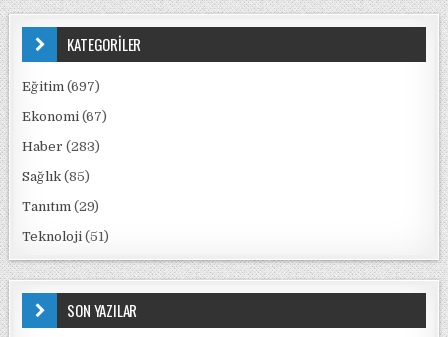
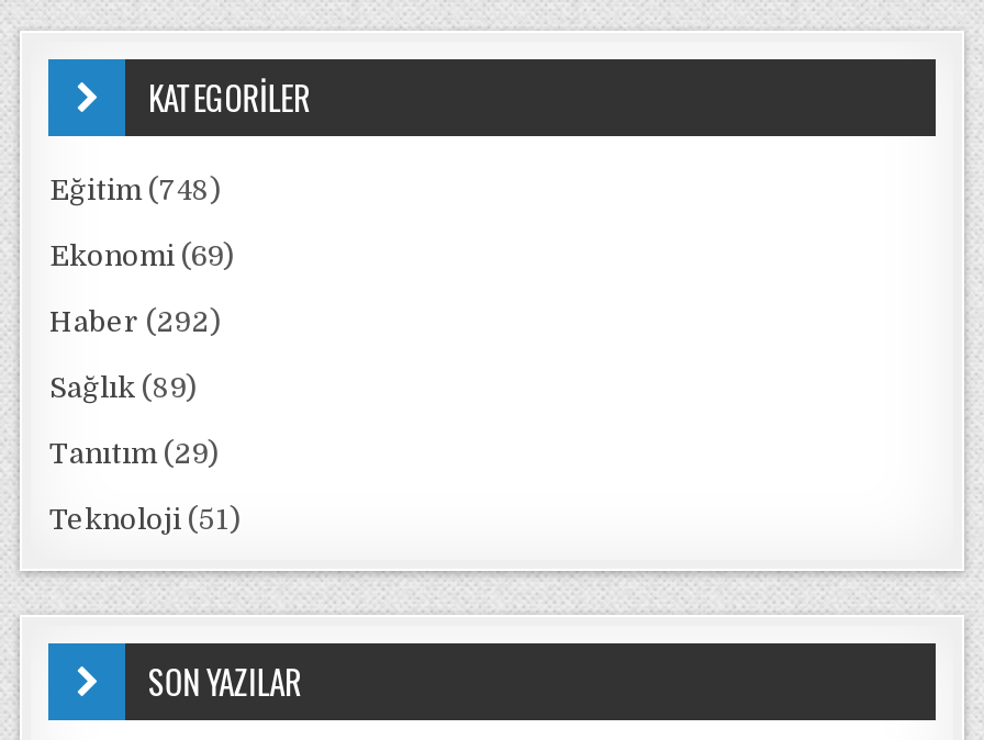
[22,79,100,94] Eğitim (697) -> [49,173,221,206] Eğitim (748)
[22,109,107,124] Ekonomi (67) -> [49,239,234,272] Ekonomi (69)
[22,139,100,154] Haber (283) -> [49,305,221,338] Haber (292)
[22,169,90,184] Sağlık (85) -> [49,371,197,404] Sağlık (89)

